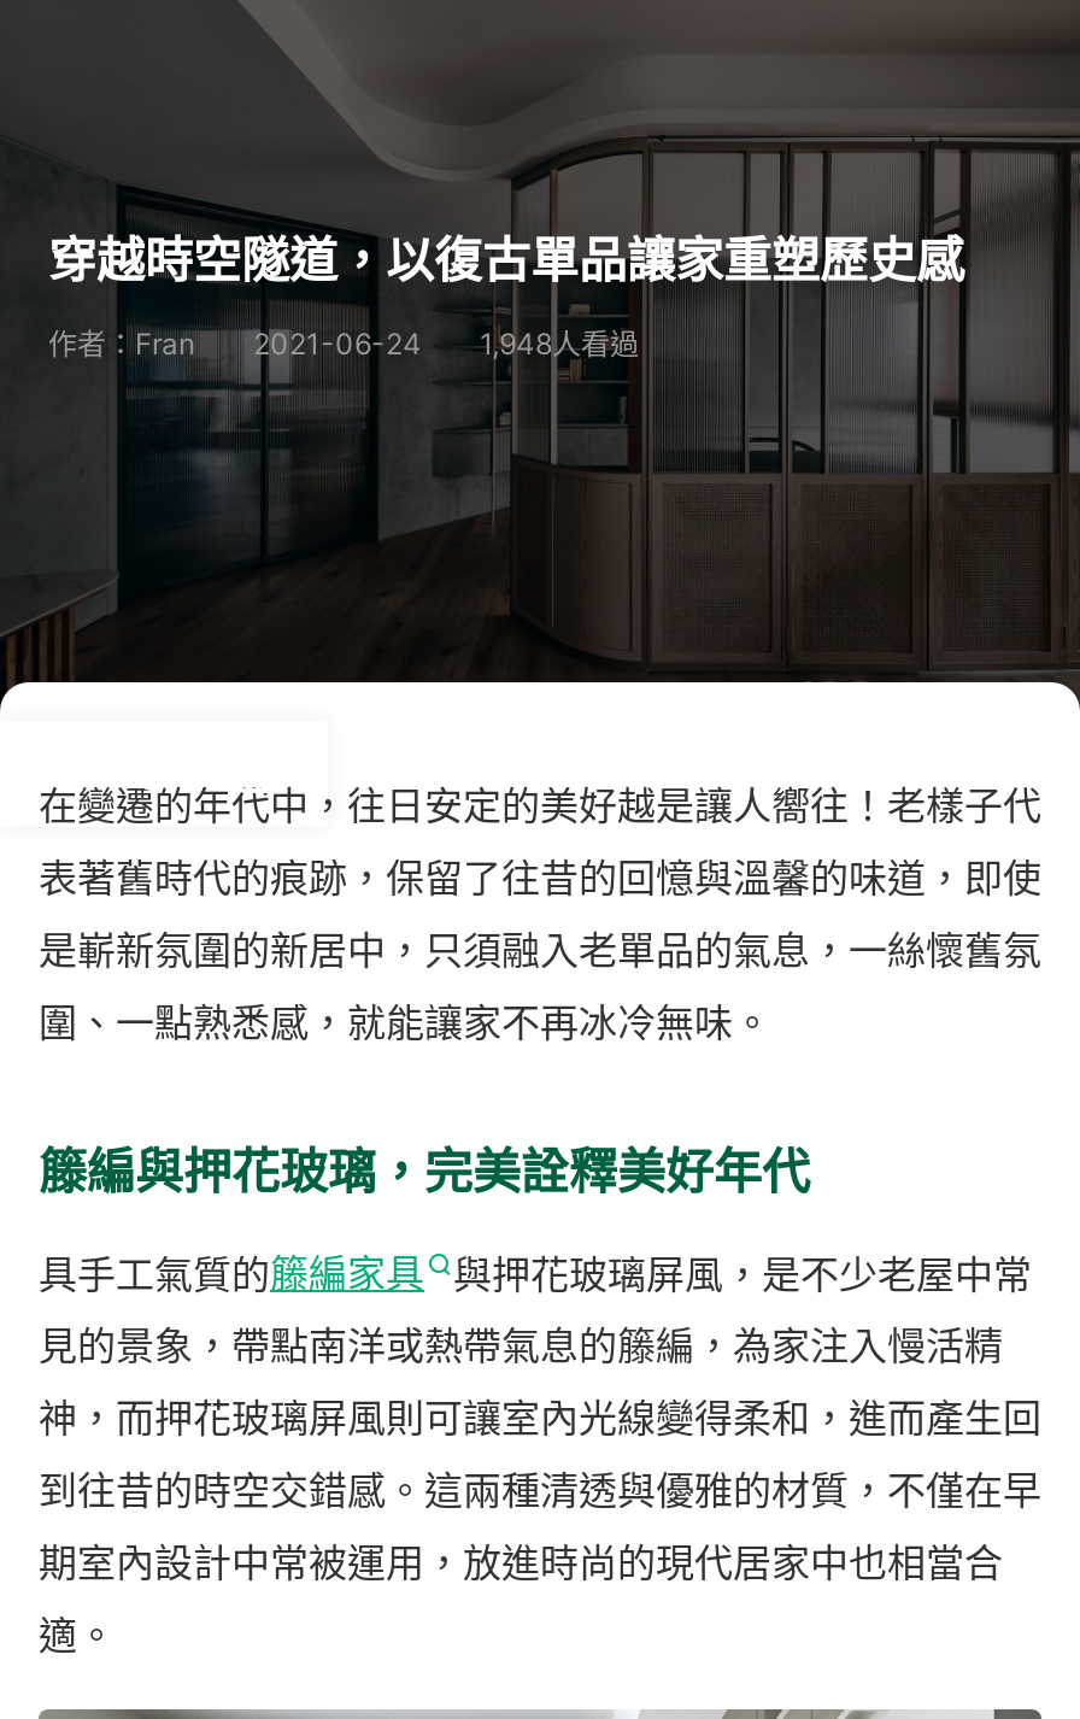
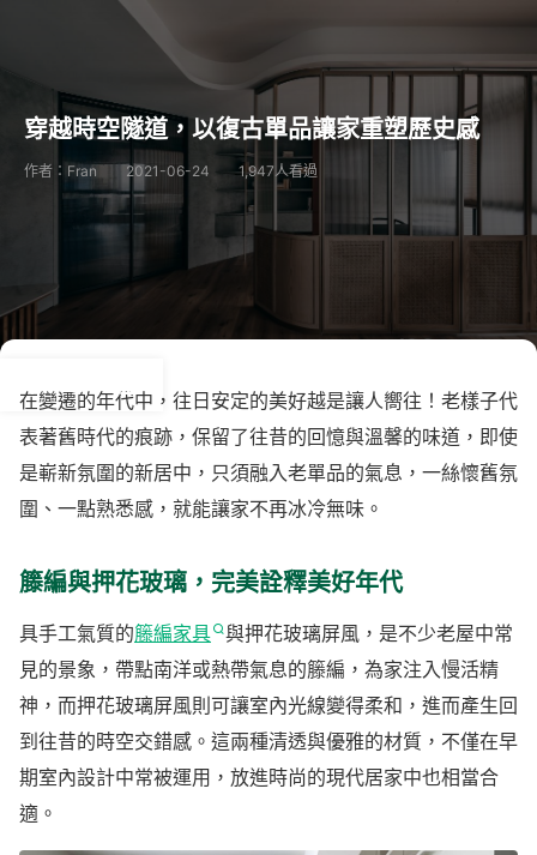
[48,325,639,362] 作者：Fran 2021-06-24 1,948人看過 -> [24,162,318,180] 作者：Fran 2021-06-24 1,947人看過

